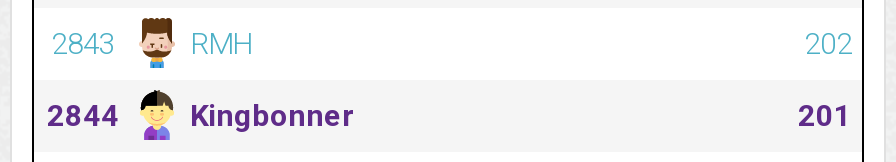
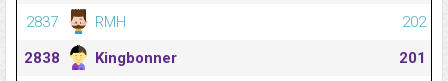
[51,26,252,62] 2843 RMH -> [25,13,126,31] 2837 RMH
[47,98,354,134] 2844 Kingbonner -> [23,49,177,67] 2838 Kingbonner

